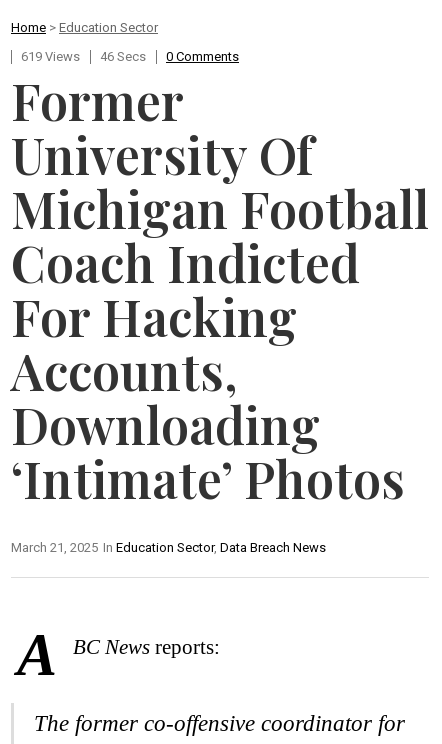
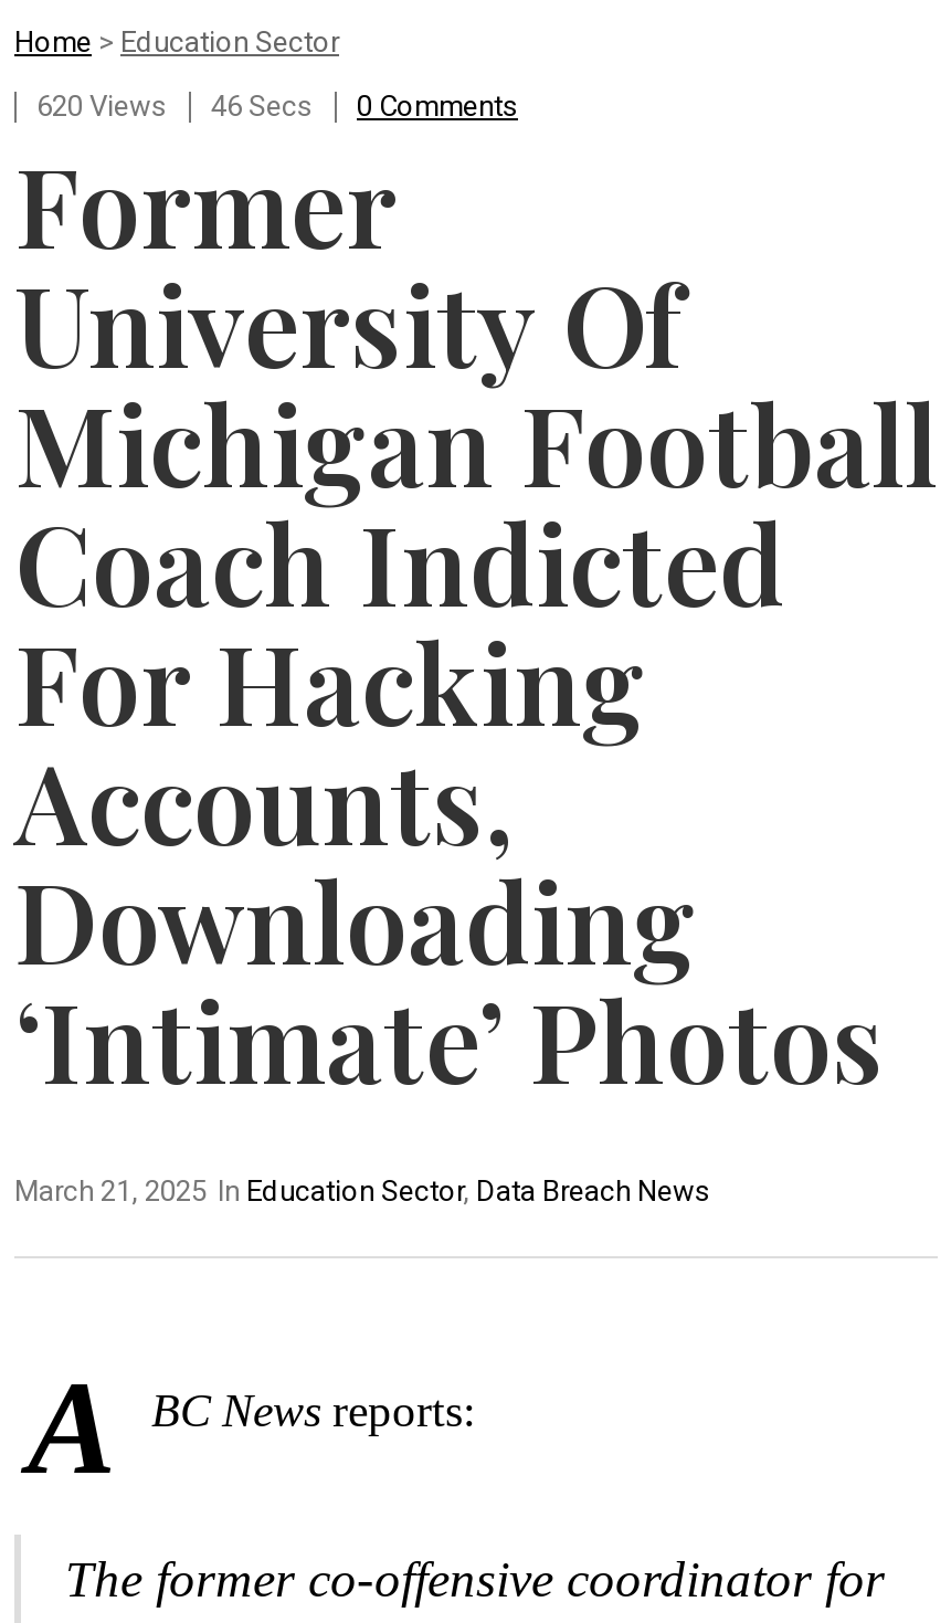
[21,49,239,64] 619 Views 46 Secs 0 Comments -> [36,89,518,122] 620 Views 46 Secs 0 Comments

